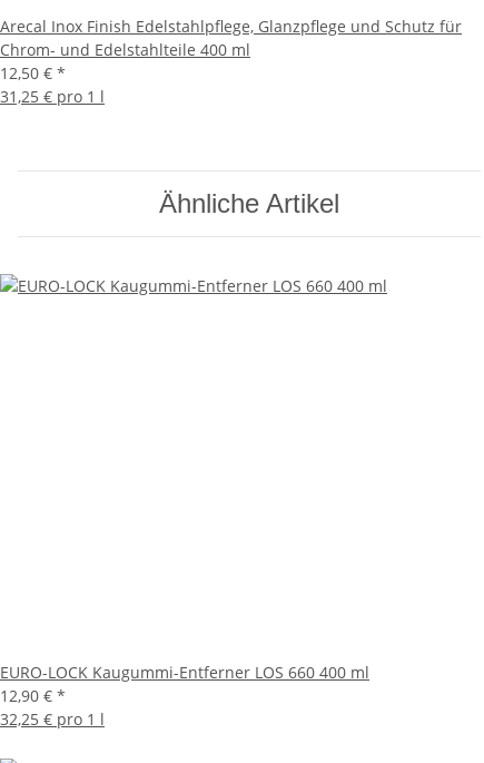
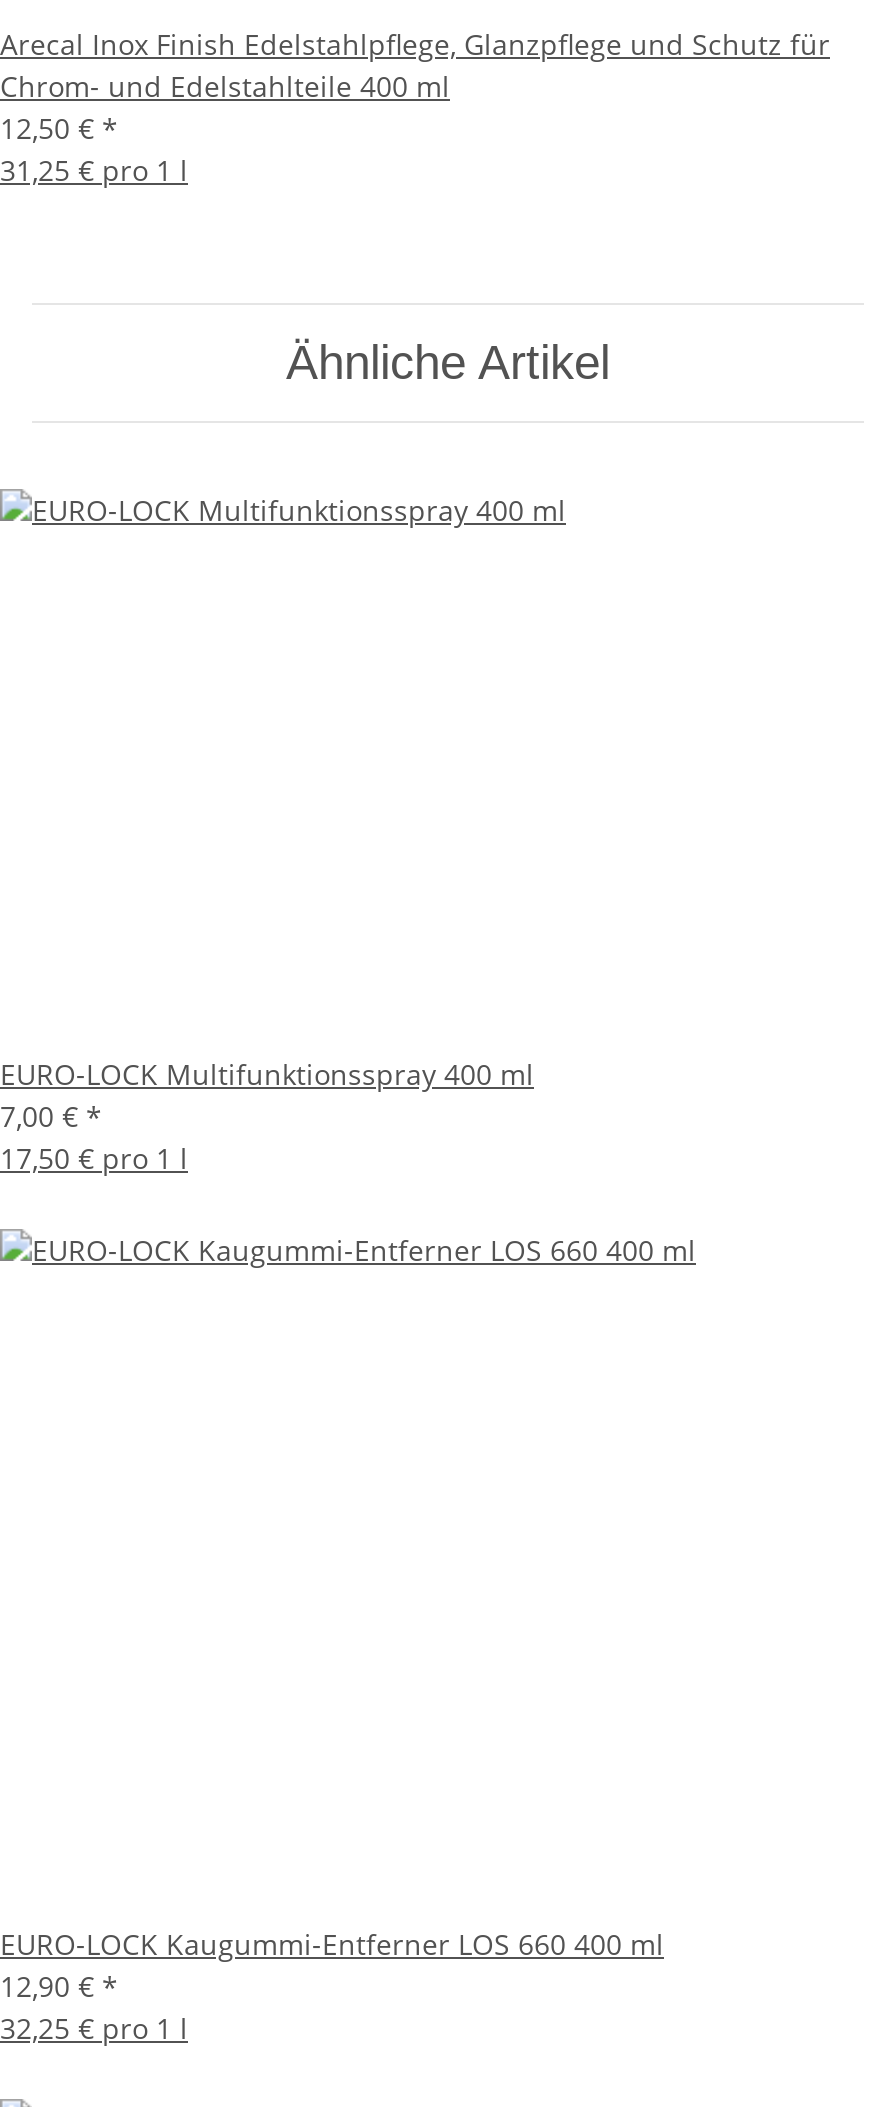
none -> [0,1054,534,1176] EURO-LOCK Multifunktionsspray 400 ml | 7,00 €* | 17,50 € pro 1 l

